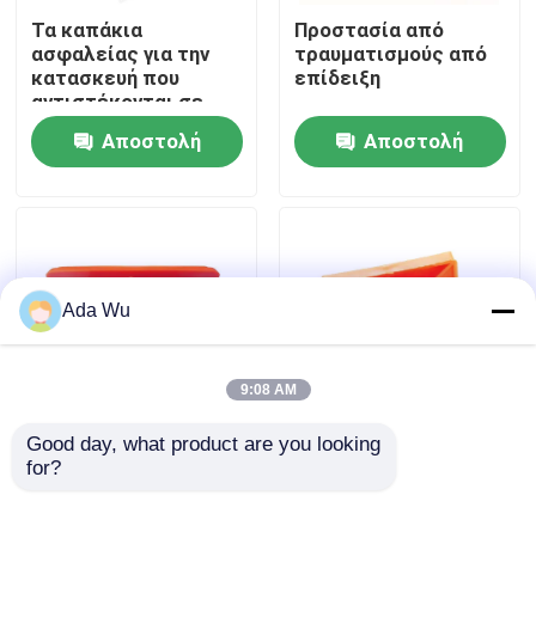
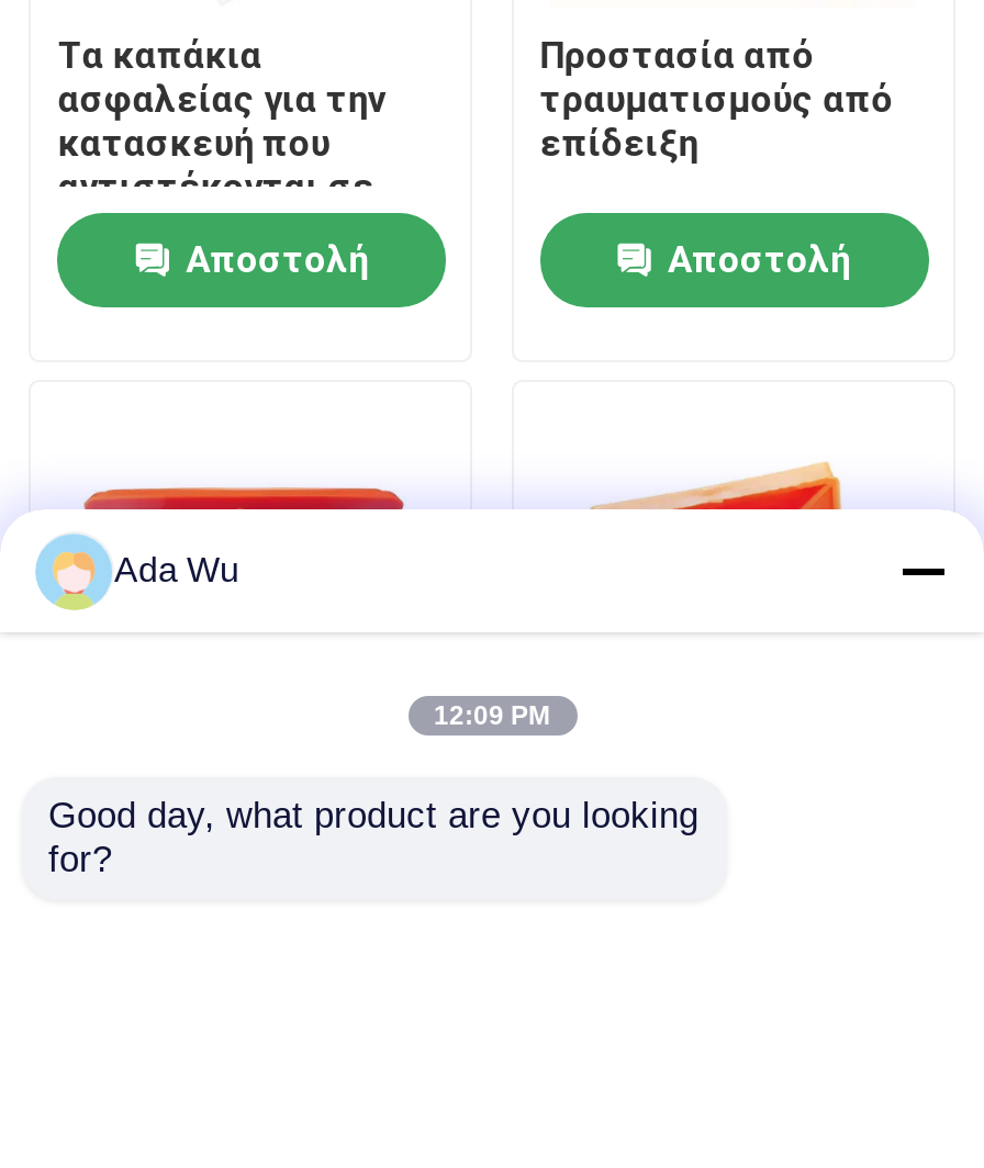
[240,381,296,398] 9:08 AM -> [434,700,550,731] 12:09 PM

